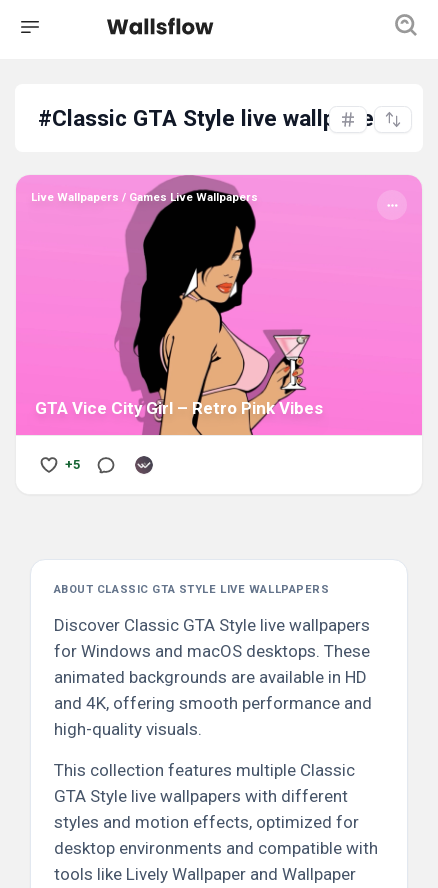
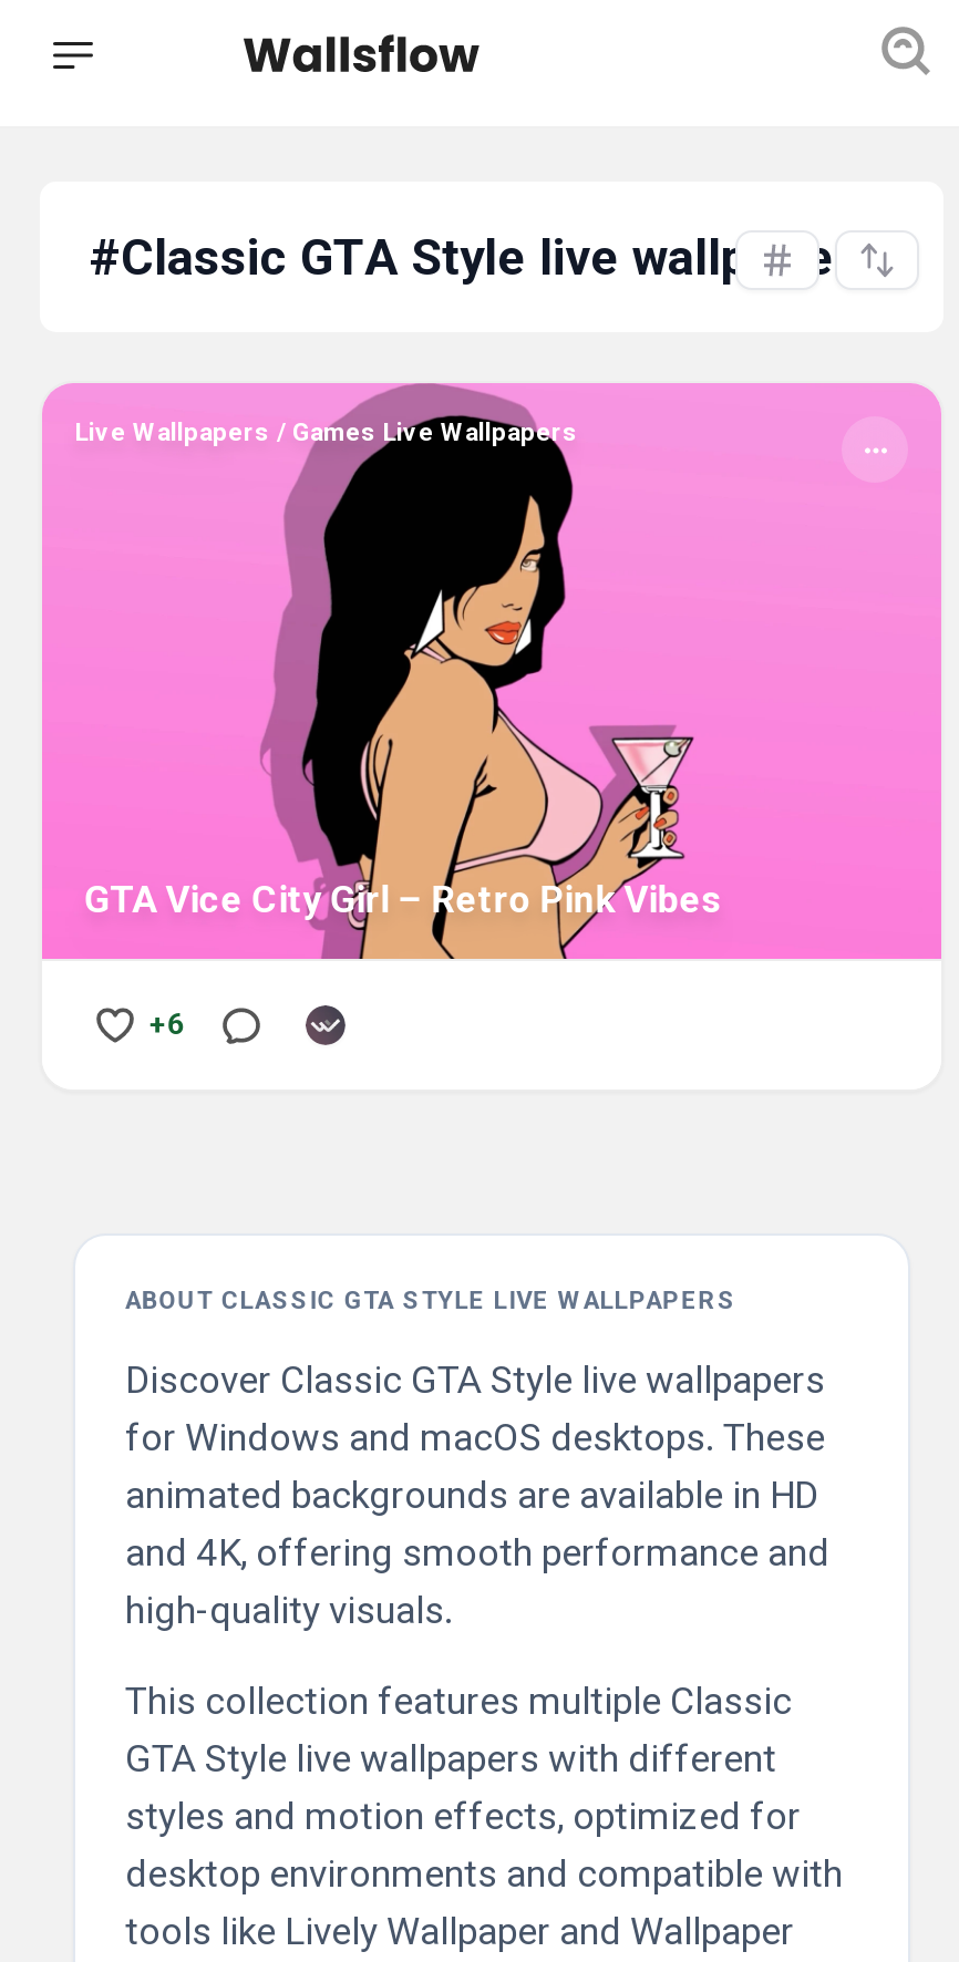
[65,457,81,472] +5 -> [150,1008,185,1041] +6

